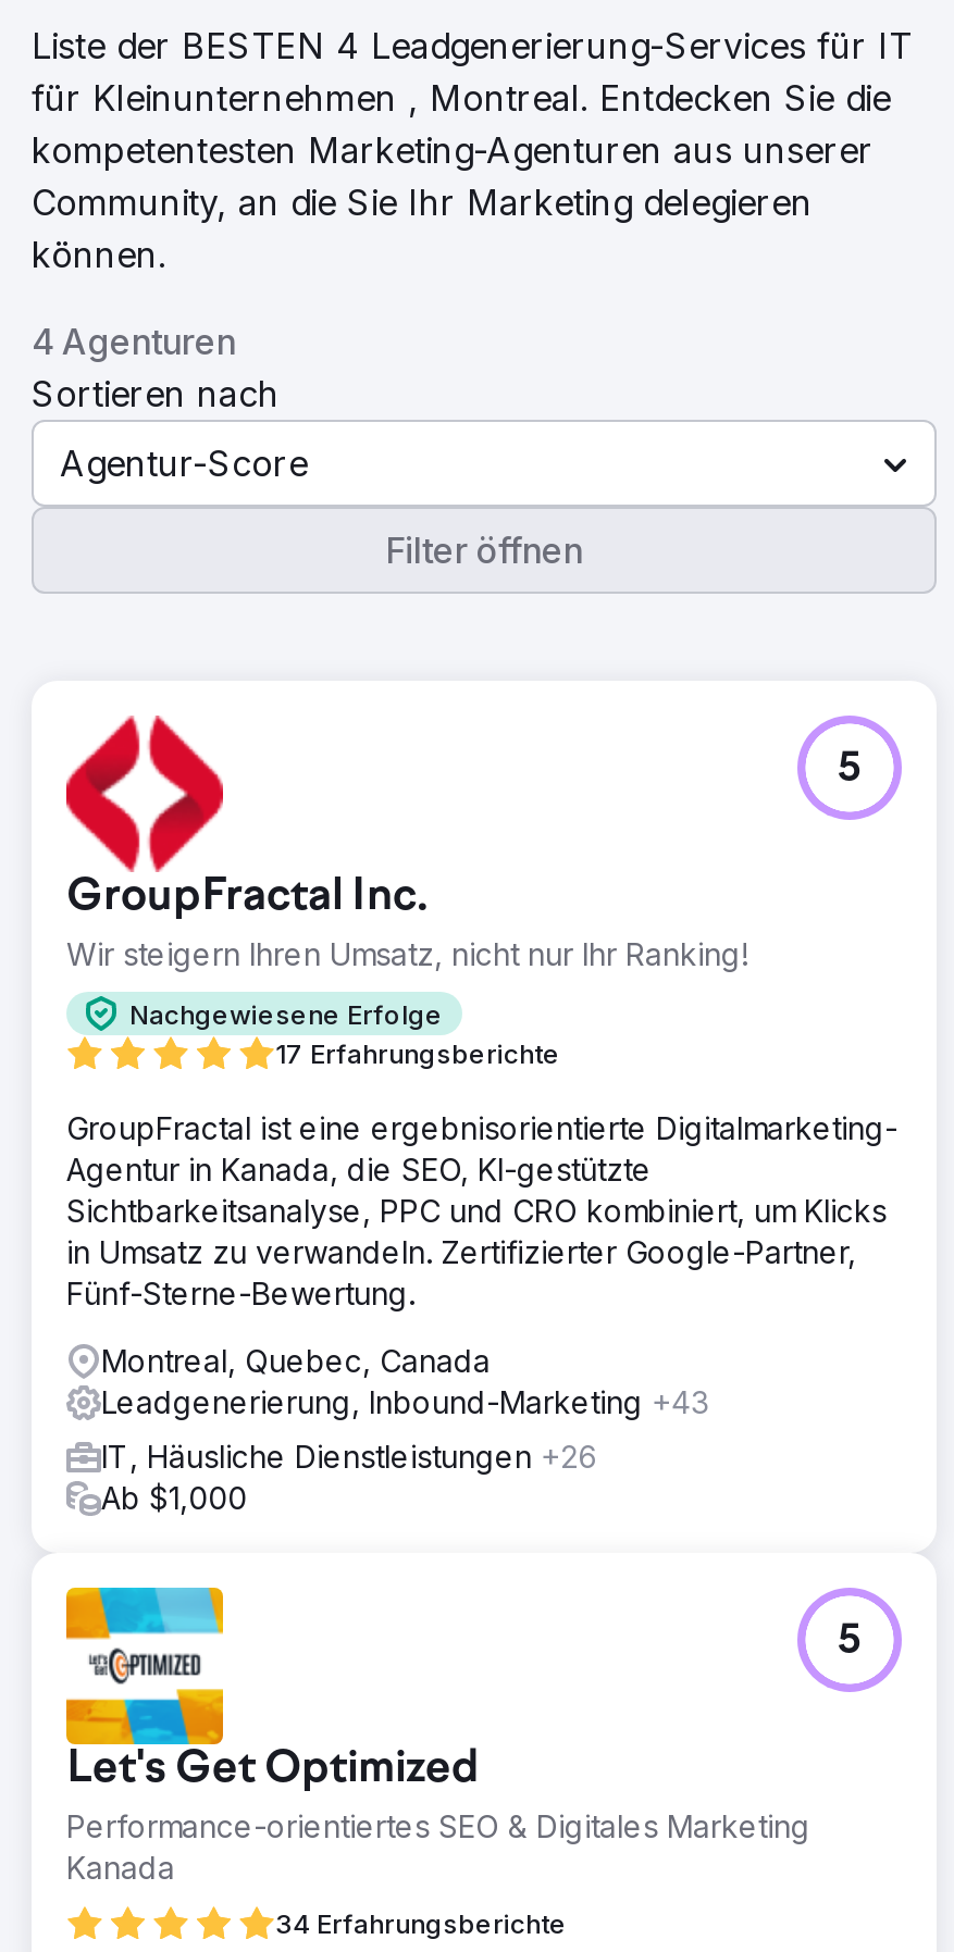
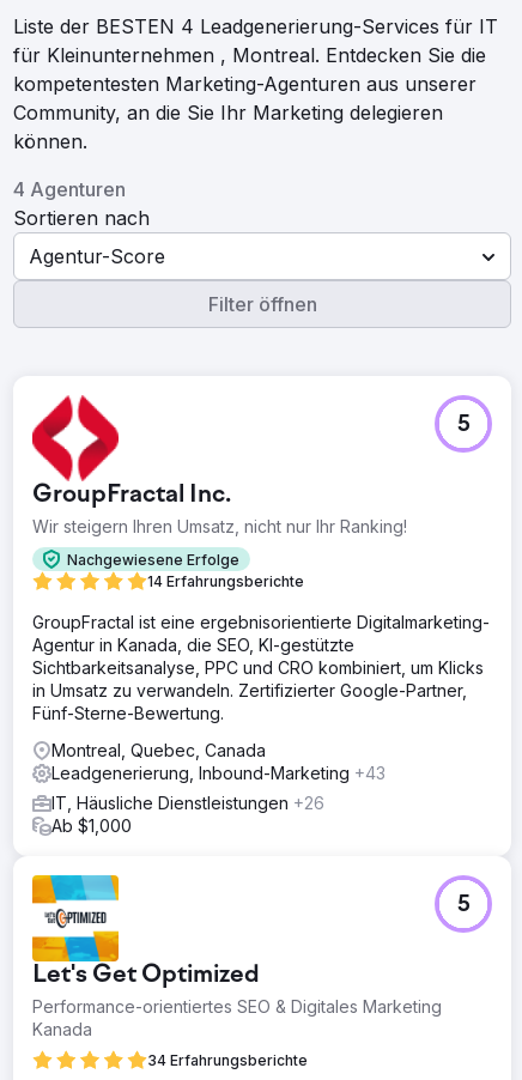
[275,1037,560,1070] 17 Erfahrungsberichte -> [147,572,304,590] 14 Erfahrungsberichte

